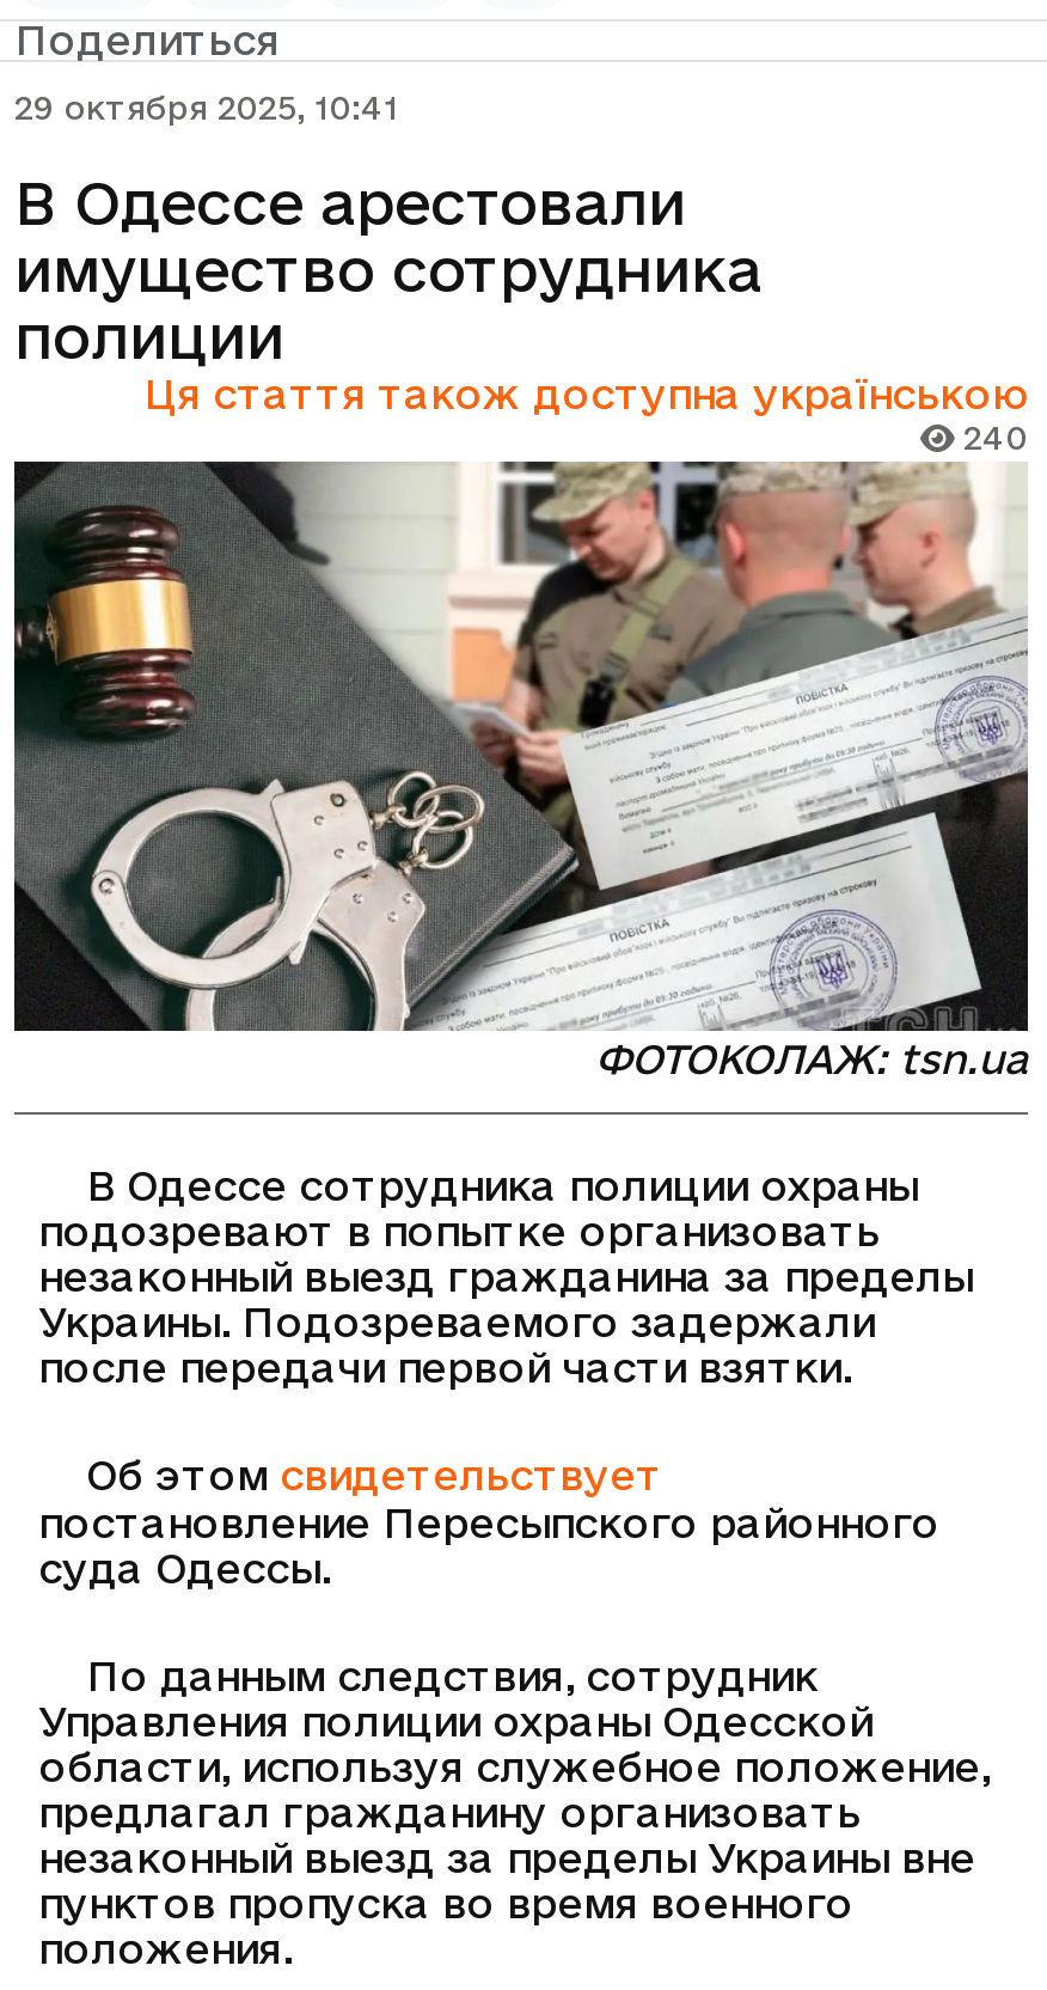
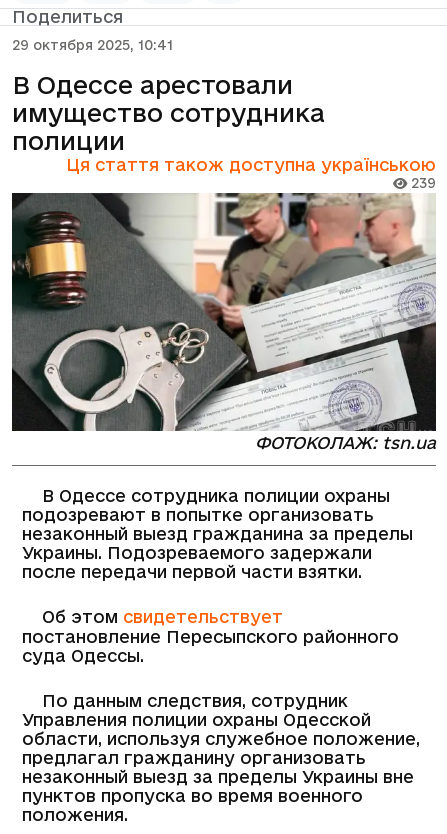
[954,417,1028,456] 240 -> [407,174,436,190] 239

